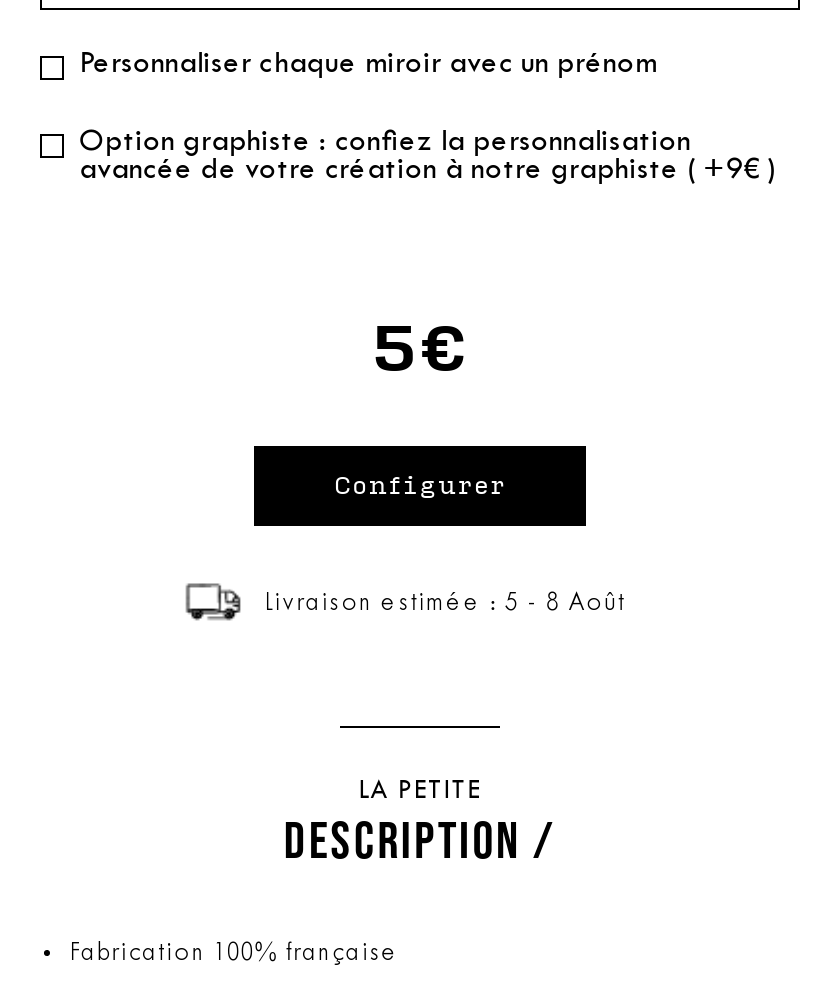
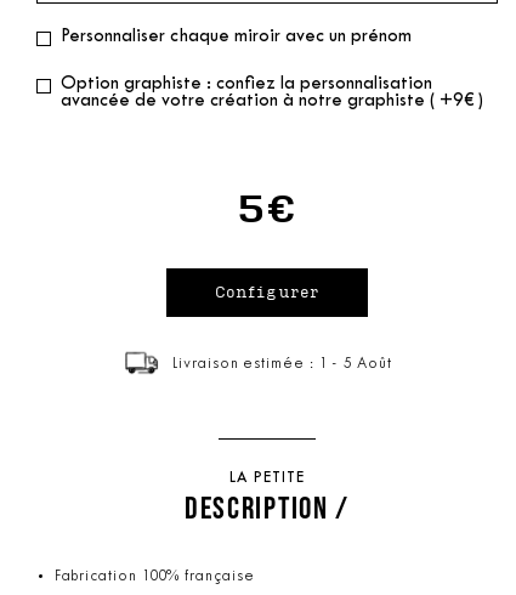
[264,591,626,615] Livraison estimée : 5 - 8 Août -> [173,357,392,371] Livraison estimée : 1 - 5 Août

